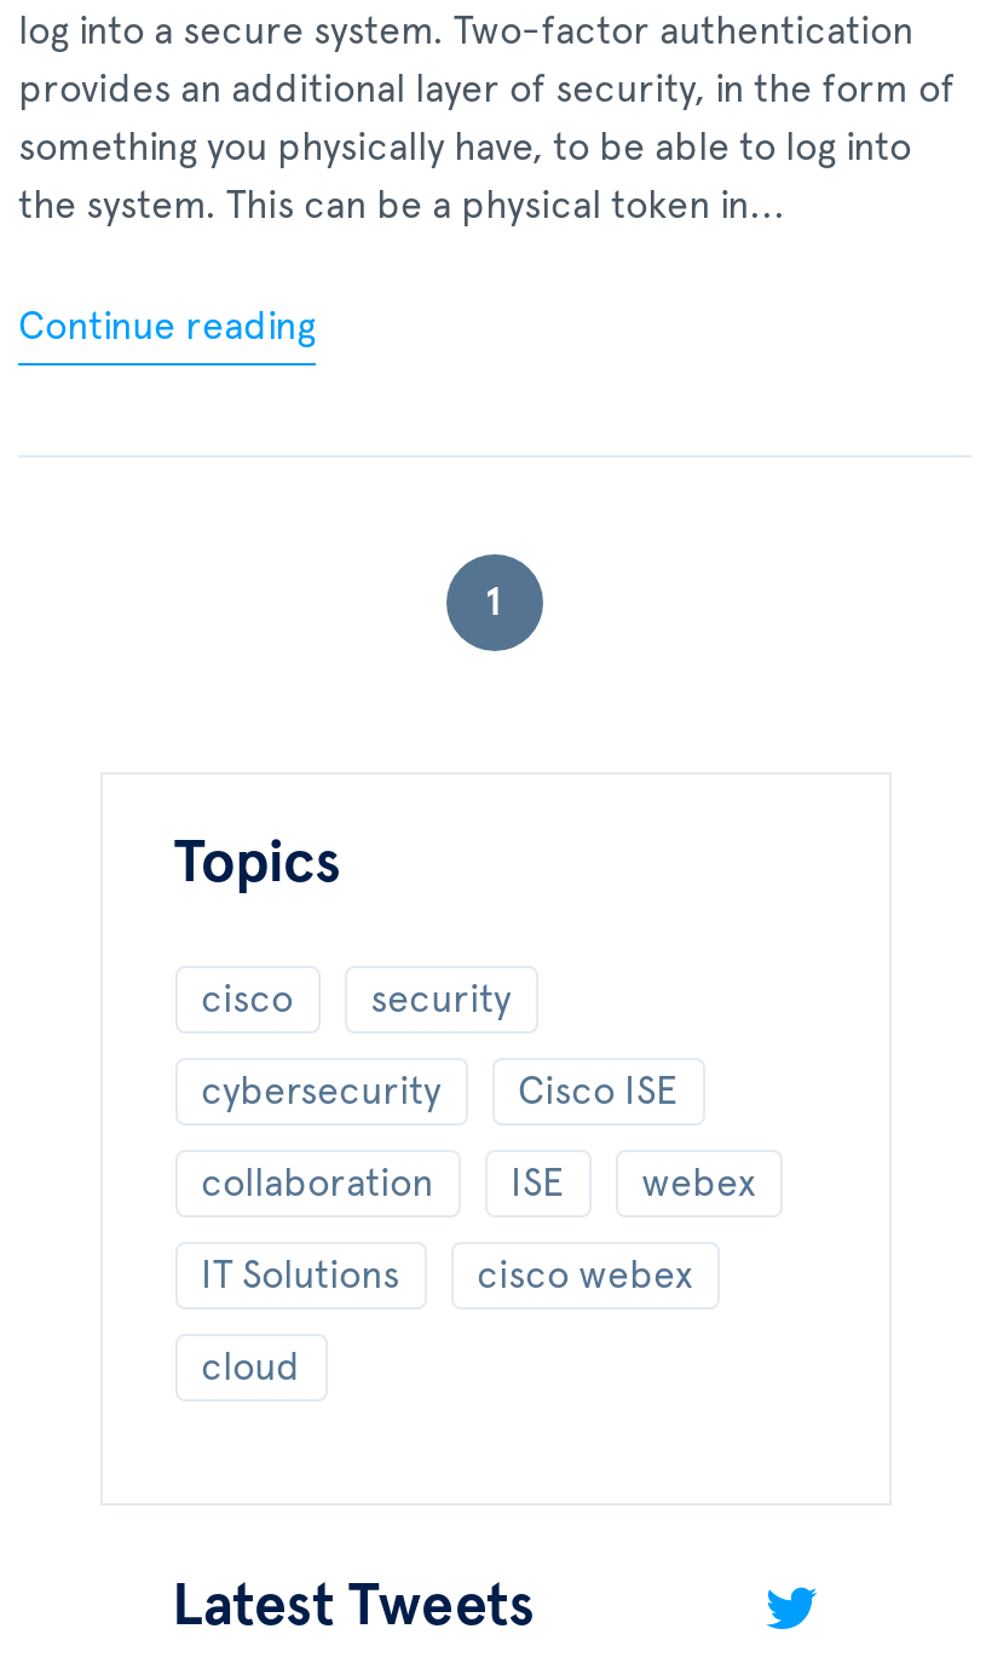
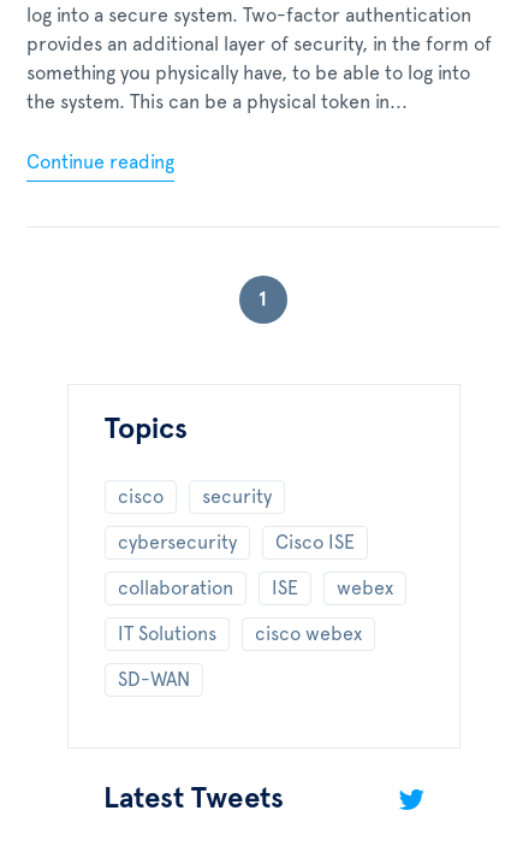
[201,1348,300,1387] cloud -> [117,670,189,690] SD-WAN

